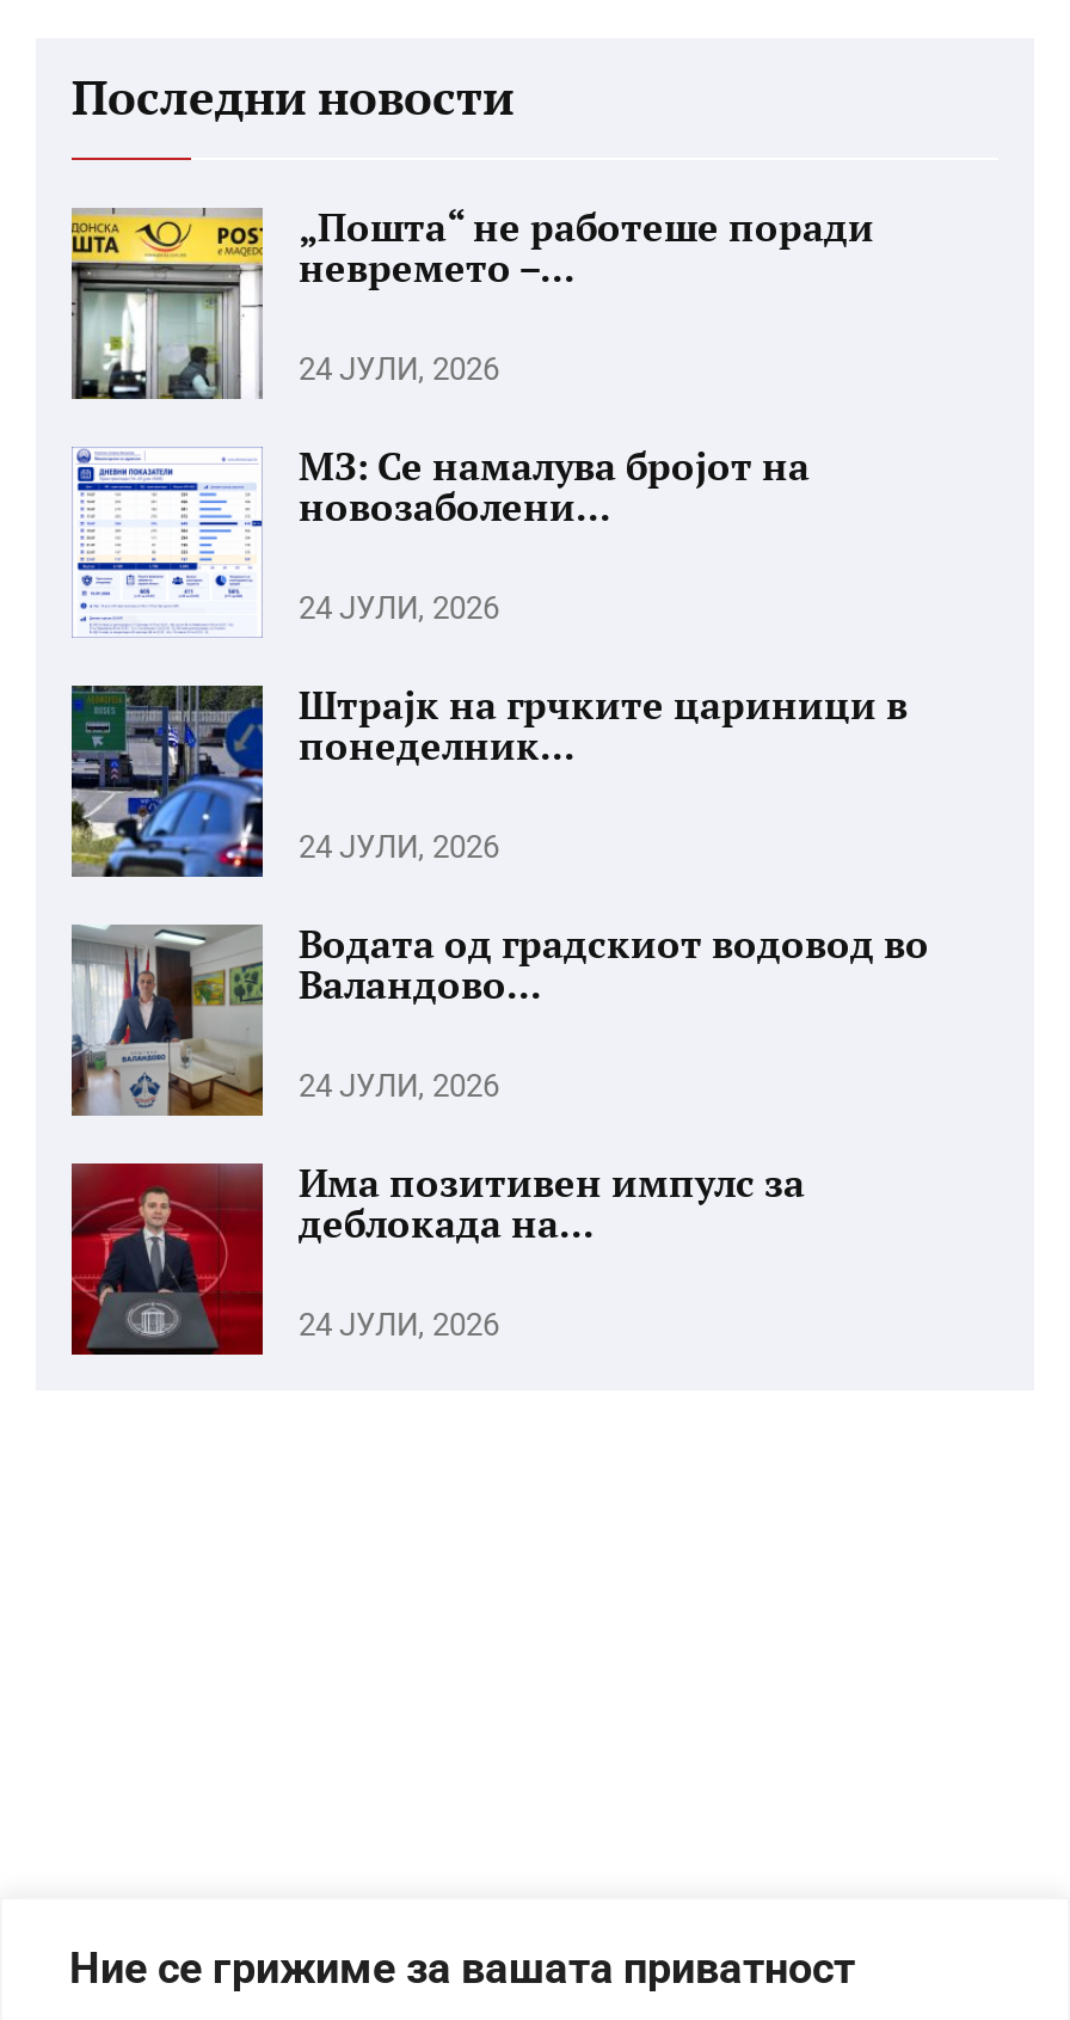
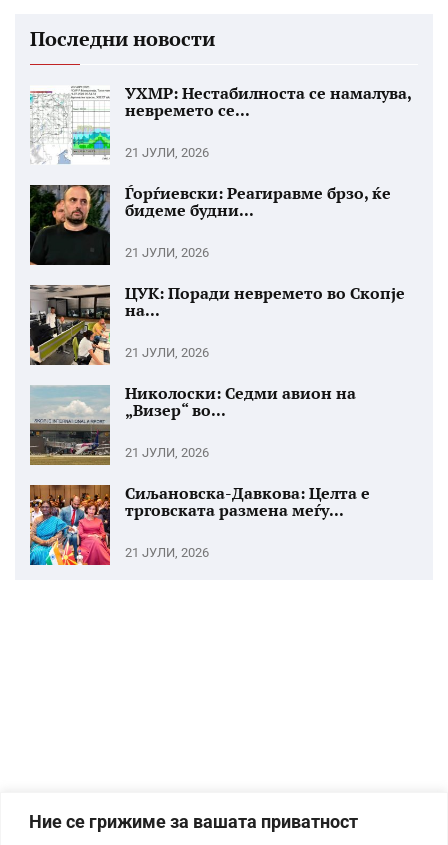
[69,201,874,401] [image] | „Пошта“ не работеше поради | невремето –... -> [29,82,411,165] [image] | УХМР: Нестабилноста се намалува, | невремето се...
[299,351,499,387] 24 ЈУЛИ, 2026 -> [125,145,209,160] 21 ЈУЛИ, 2026
[72,440,810,638] [image] | МЗ: Се намалува бројот на | новозаболени... -> [29,182,391,266] [image] | Ѓорѓиевски: Реагиравме брзо, ќе | бидеме будни...
[299,590,499,626] 24 ЈУЛИ, 2026 -> [125,245,209,260] 21 ЈУЛИ, 2026
[69,679,908,879] [image] | Штрајк на грчките цариници в | понеделник... -> [30,282,405,366] [image] | ЦУК: Поради невремето во Скопје | на...
[299,829,499,865] 24 ЈУЛИ, 2026 -> [125,345,209,360] 21 ЈУЛИ, 2026
[72,917,929,1116] [image] | Водата од градскиот водовод во | Валандово... -> [29,382,356,466] [image] | Николоски: Седми авион на | „Визер“ во...
[299,1068,499,1104] 24 ЈУЛИ, 2026 -> [125,445,209,460] 21 ЈУЛИ, 2026
[69,1156,805,1357] [image] | Има позитивен импулс за | деблокада на... -> [29,482,370,566] [image] | Сиљановска-Давкова: Целта е | трговската размена меѓу...
[299,1307,499,1343] 24 ЈУЛИ, 2026 -> [125,545,209,560] 21 ЈУЛИ, 2026

